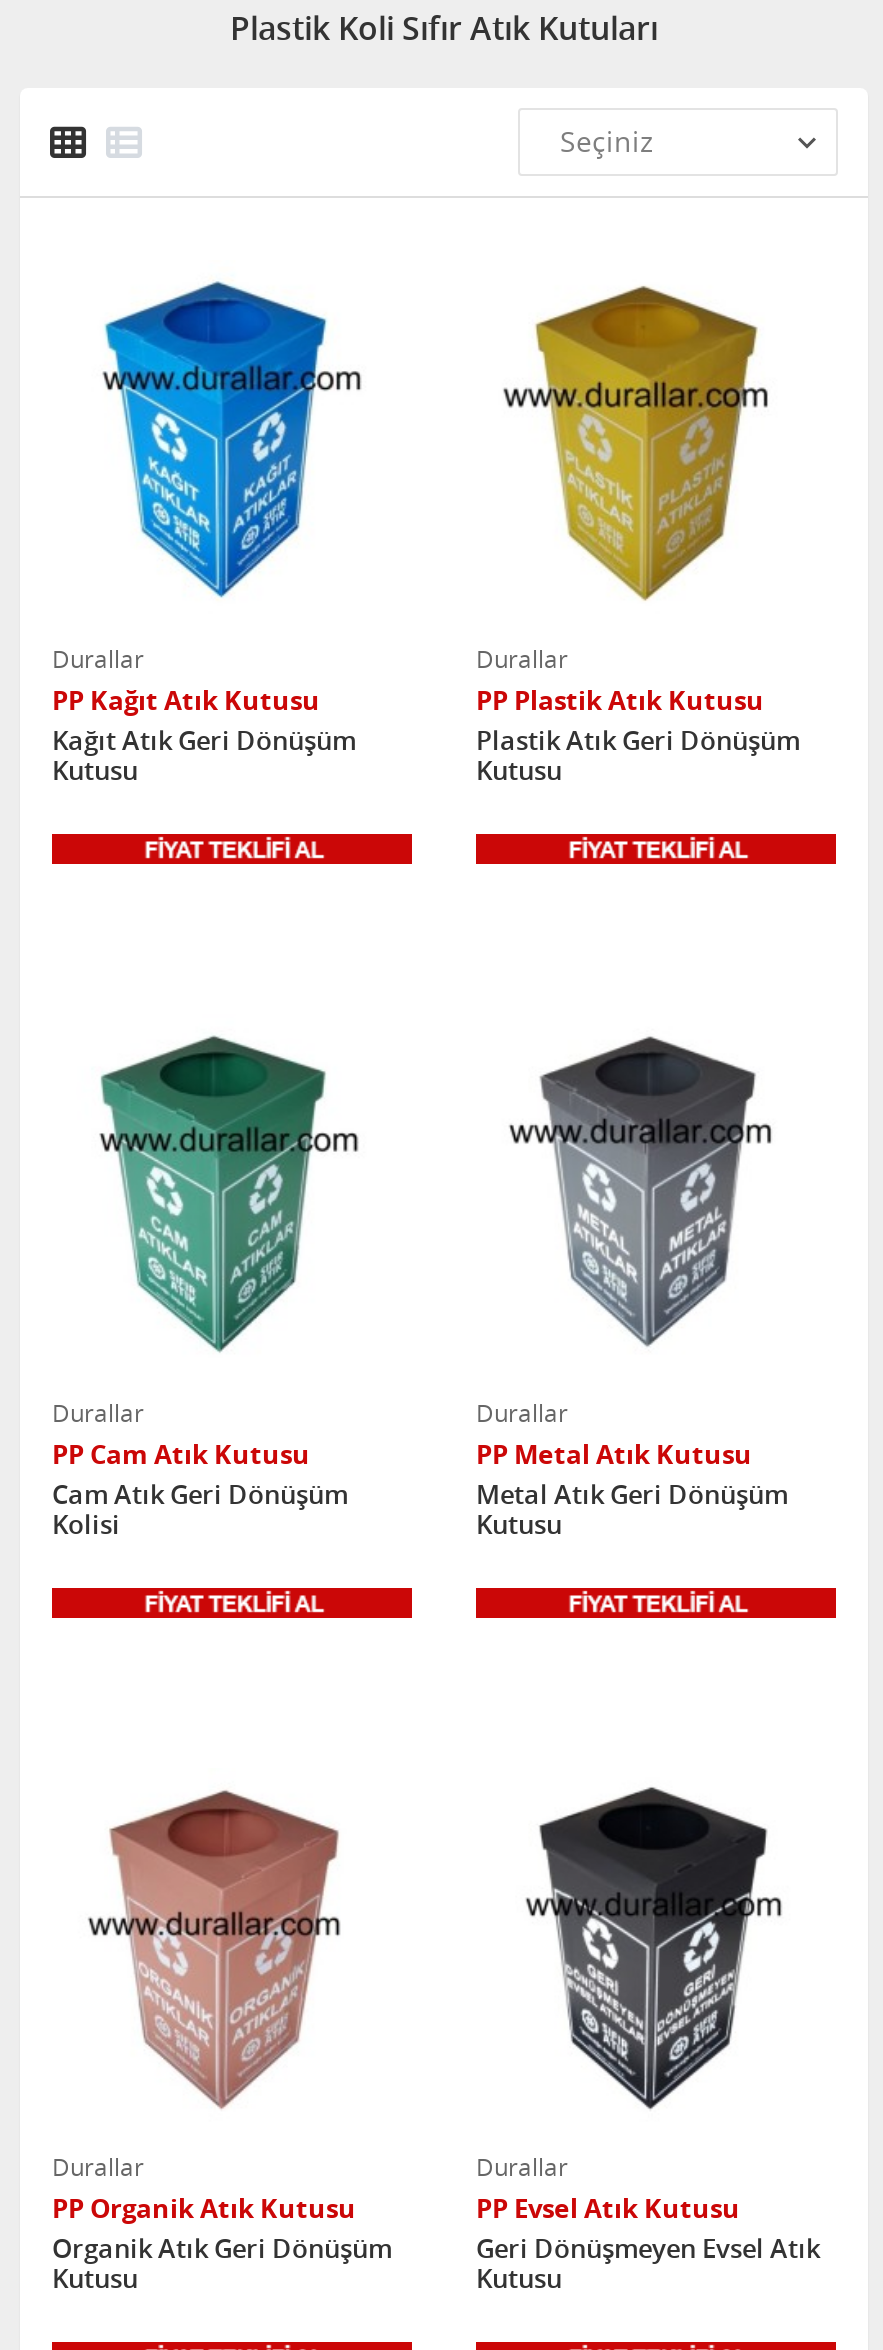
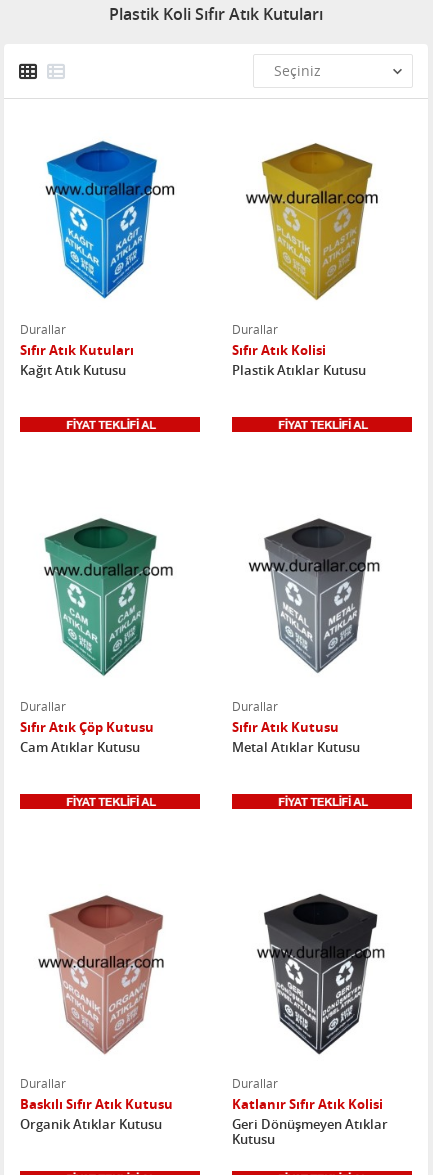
[52,682,356,788] PP Kağıt Atık Kutusu | Kağıt Atık Geri Dönüşüm | Kutusu -> [20,341,134,379] Sıfır Atık Kutuları | Kağıt Atık Kutusu
[476,682,800,788] PP Plastik Atık Kutusu | Plastik Atık Geri Dönüşüm | Kutusu -> [232,341,366,379] Sıfır Atık Kolisi | Plastik Atıklar Kutusu
[52,1436,348,1542] PP Cam Atık Kutusu | Cam Atık Geri Dönüşüm | Kolisi -> [20,718,154,756] Sıfır Atık Çöp Kutusu | Cam Atıklar Kutusu
[476,1436,788,1542] PP Metal Atık Kutusu | Metal Atık Geri Dönüşüm | Kutusu -> [232,718,360,756] Sıfır Atık Kutusu | Metal Atıklar Kutusu
[52,2190,392,2296] PP Organik Atık Kutusu | Organik Atık Geri Dönüşüm | Kutusu -> [20,1095,173,1133] Baskılı Sıfır Atık Kutusu | Organik Atıklar Kutusu
[476,2190,820,2266] PP Evsel Atık Kutusu | Geri Dönüşmeyen Evsel Atık -> [232,1095,388,1133] Katlanır Sıfır Atık Kolisi | Geri Dönüşmeyen Atıklar

